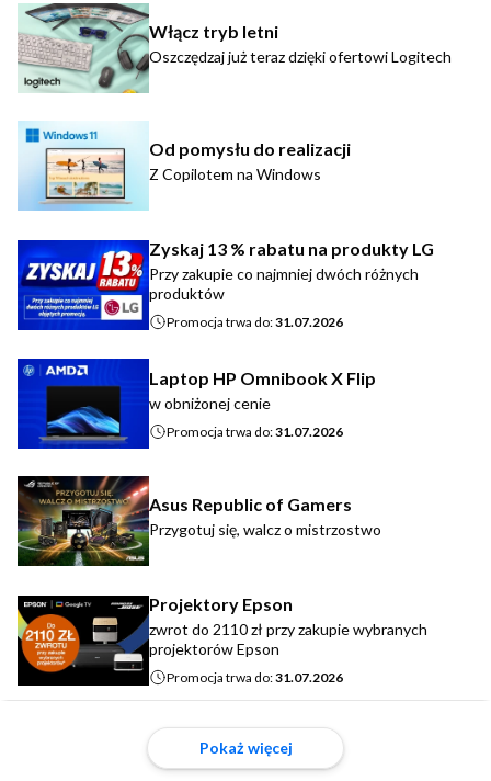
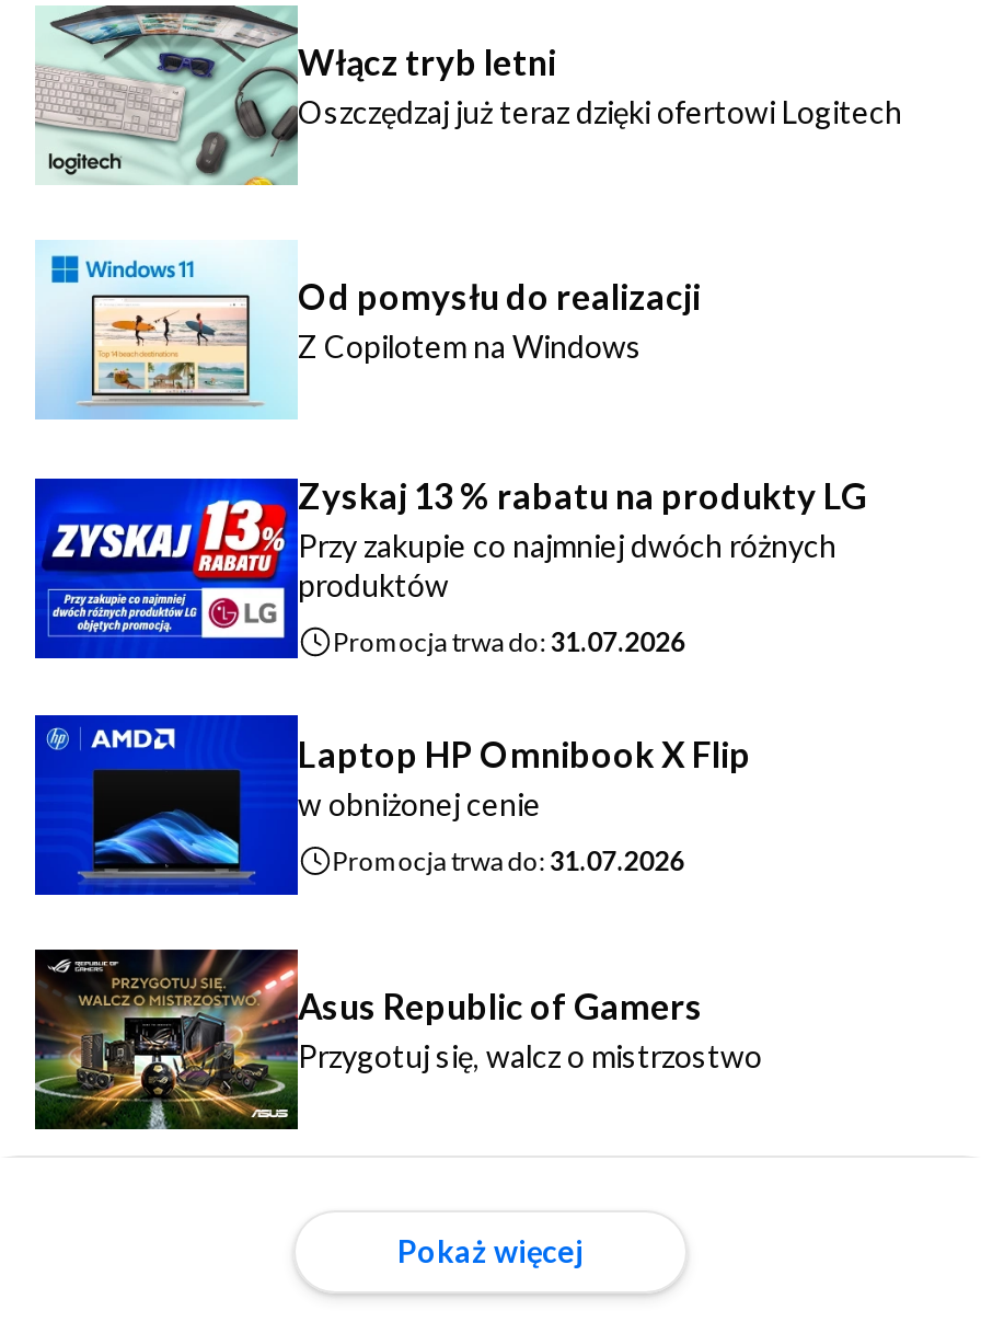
[16,593,427,686] [image] | Projektory Epson | zwrot do 2110 zł przy zakupie wybranych | projektorów Epson | Promocja trwa do: 31.07.2026 -> none

